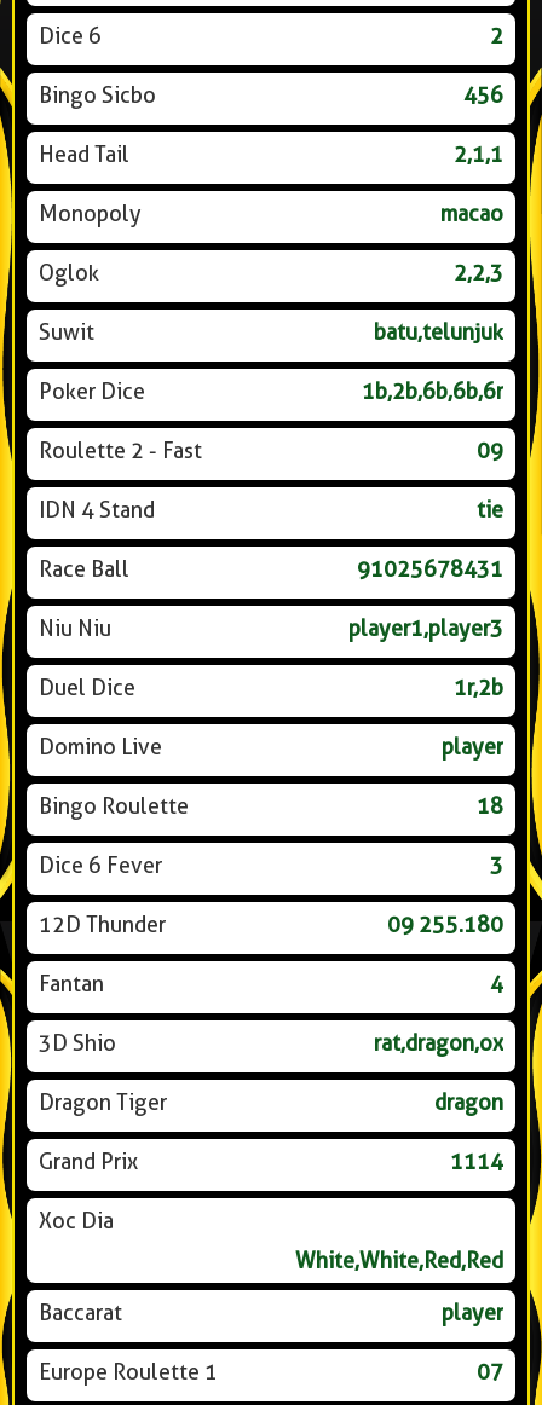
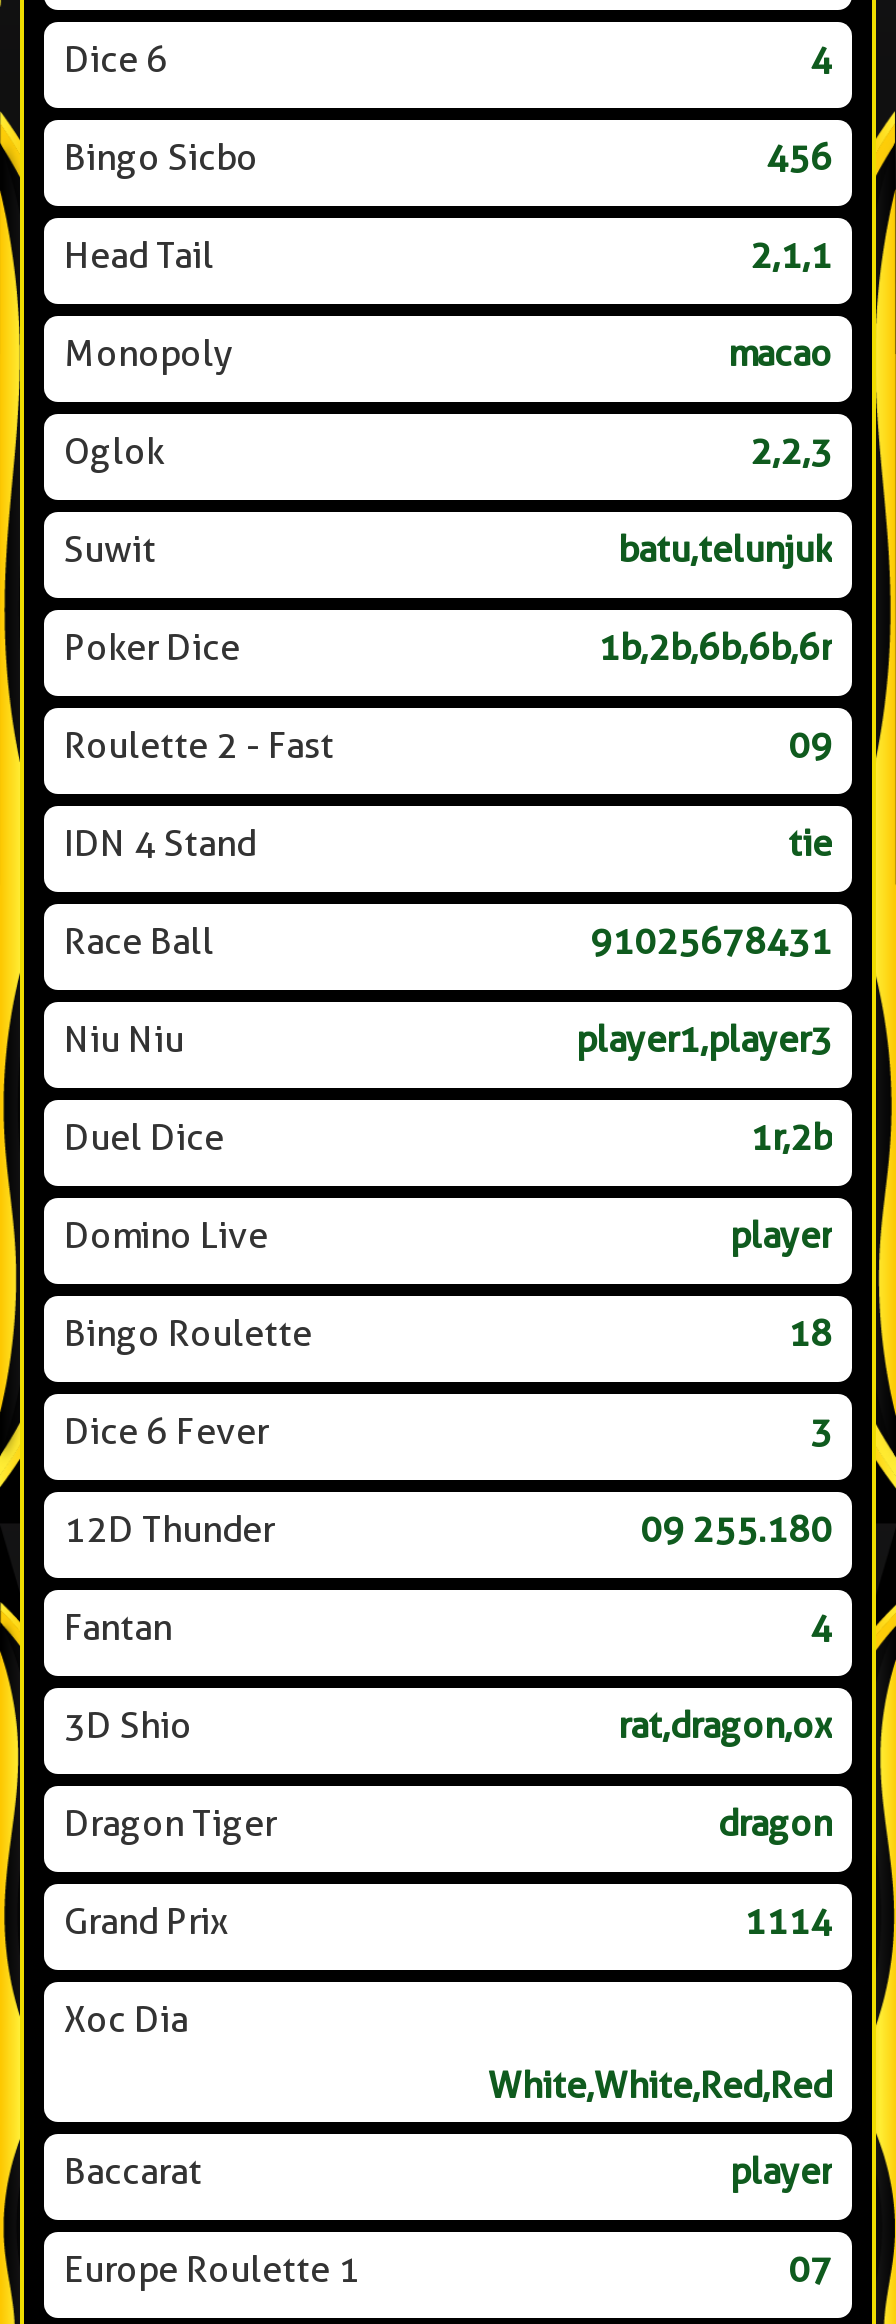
[490,23,503,48] 2 -> [810,38,832,80] 4

